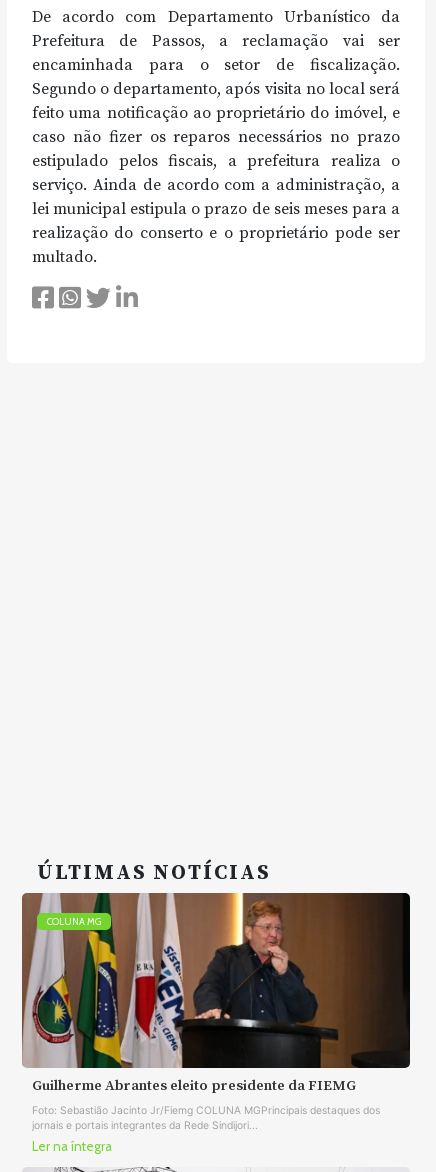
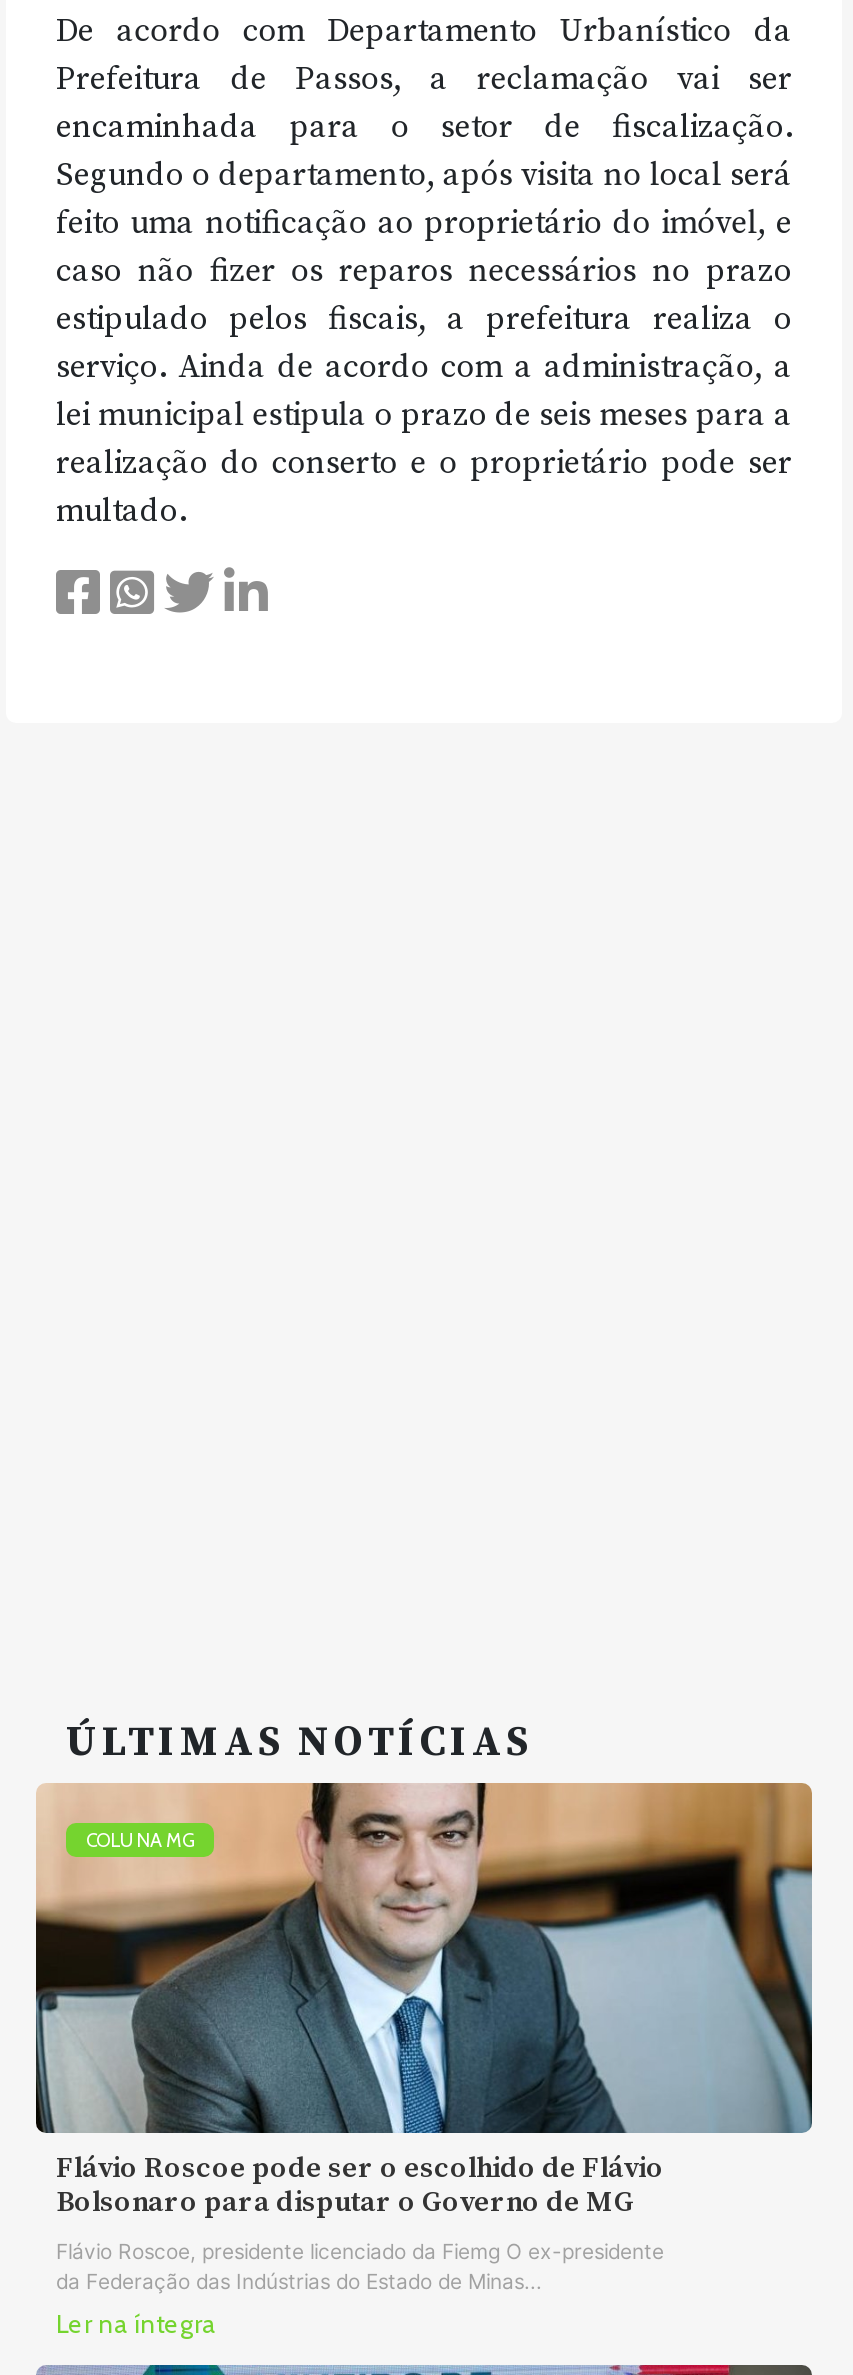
[22,892,411,1095] [image] | Guilherme Abrantes eleito presidente da FIEMG -> [34,1781,814,2221] [image] | Flávio Roscoe pode ser o escolhido de Flávio | Bolsonaro para disputar o Governo de MG
[32,1104,380,1132] Foto: Sebastião Jacinto Jr/Fiemg COLUNA MGPrincipais destaques dos | jornais e portais integrantes da Rede Sindijori... -> [56,2239,664,2295] Flávio Roscoe, presidente licenciado da Fiemg O ex-presidente | da Federação das Indústrias do Estado de Minas...

